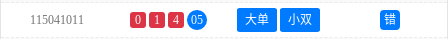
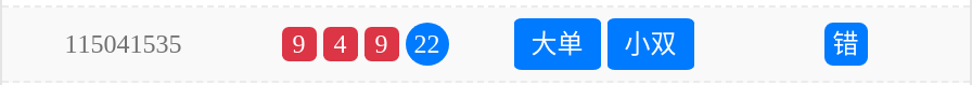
[30,13,160,27] 115041011 | 0 | 1 -> [65,29,305,59] 115041535 | 9
[191,13,203,27] 05 -> [375,29,440,59] 9 | 22

